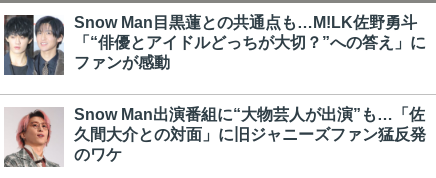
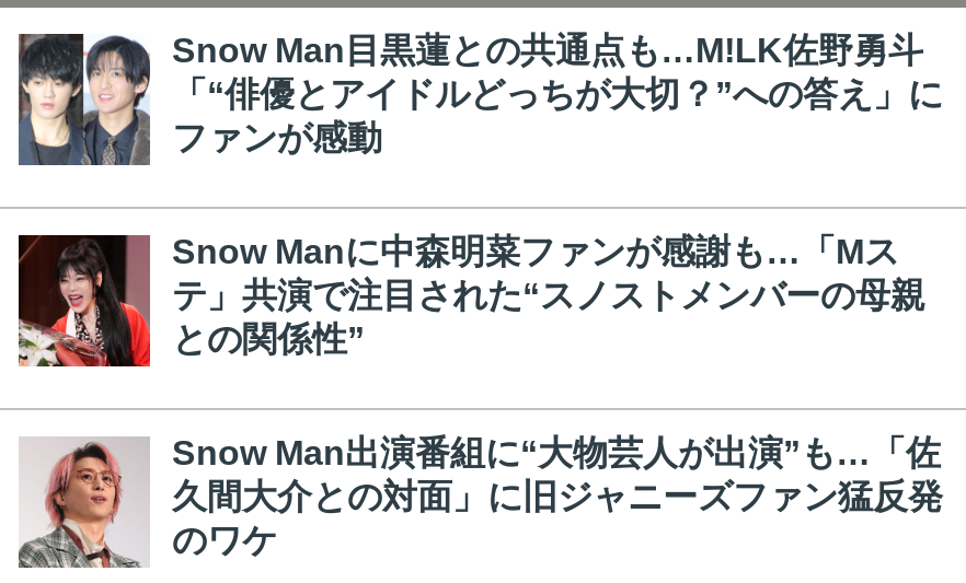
none -> [16,233,925,366] [image] | Snow Manに中森明菜ファンが感謝も…「Mス | テ」共演で注目された“スノストメンバーの母親 | との関係性”

